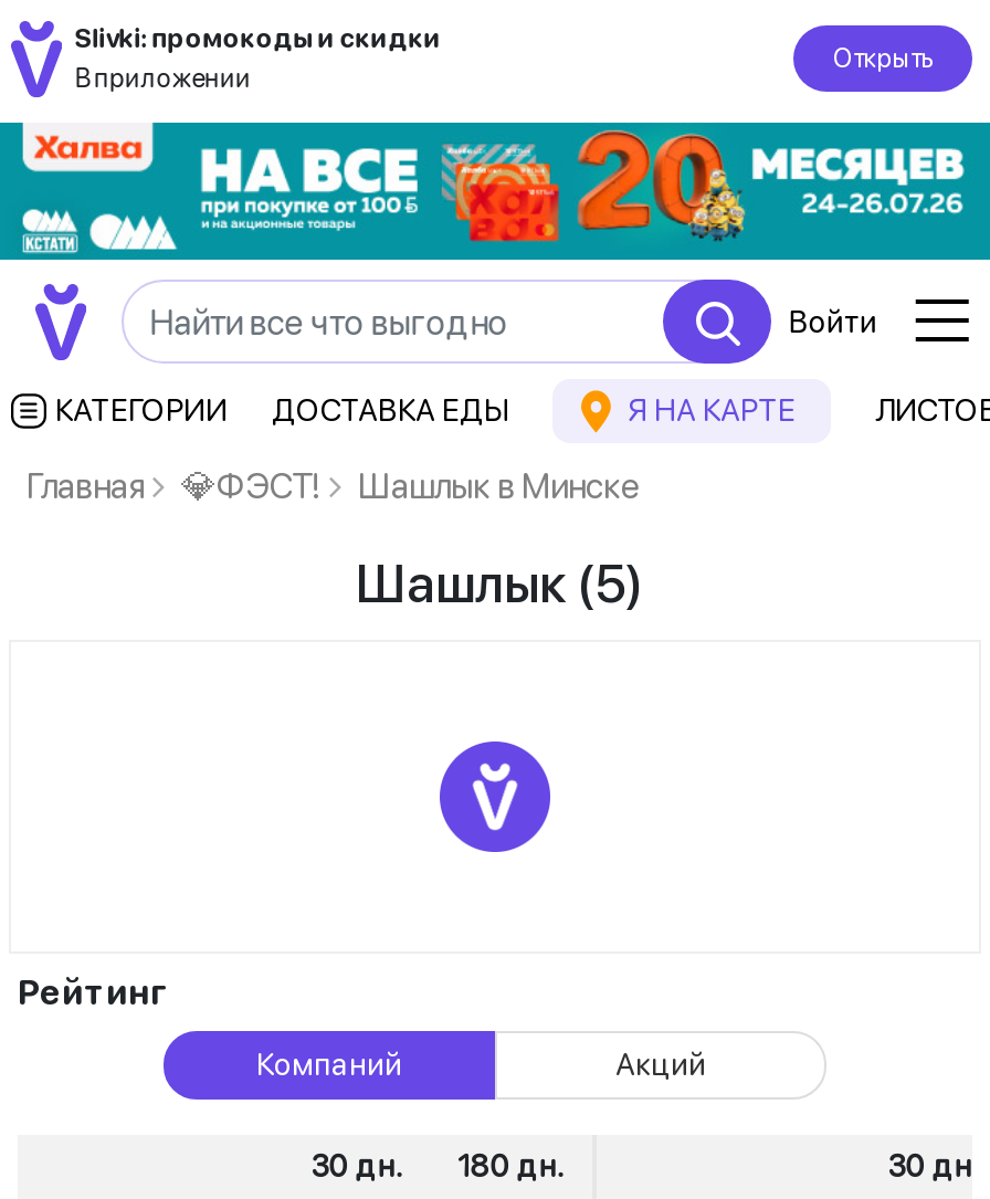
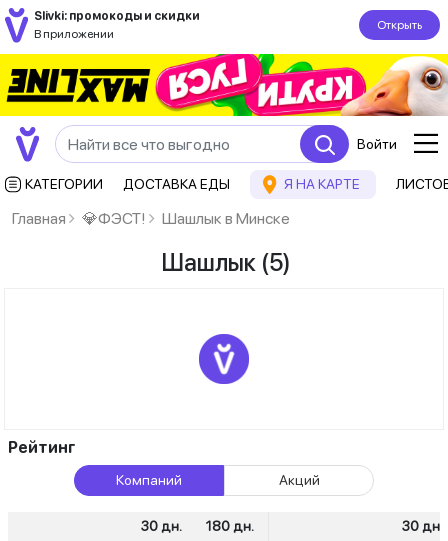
[7,120,983,262] [image] -> [3,53,445,117] [image]

